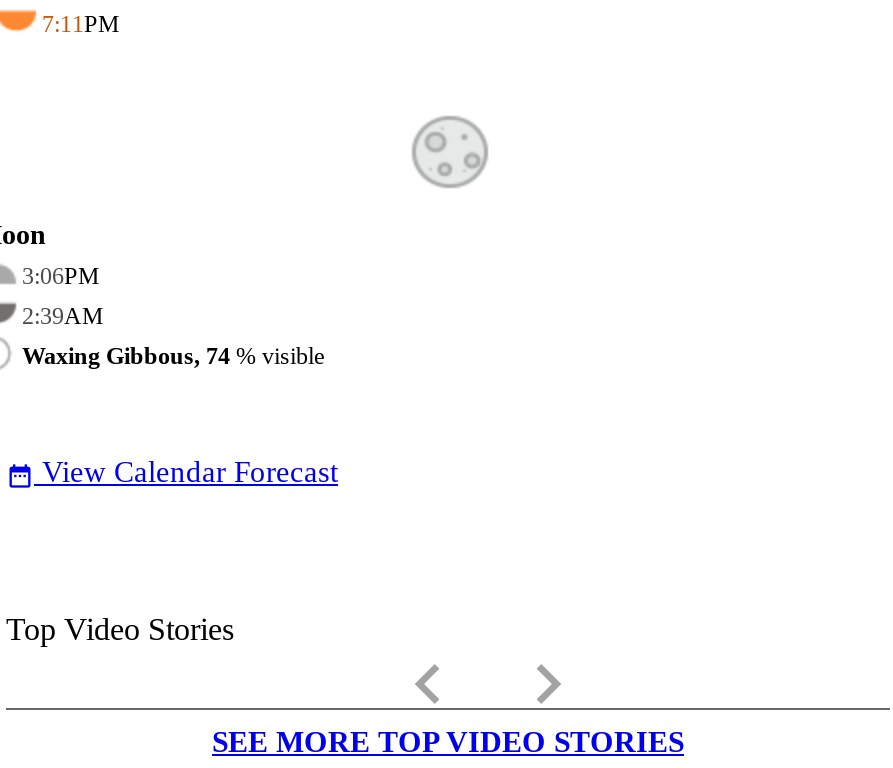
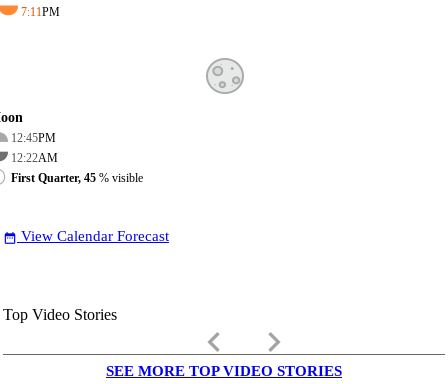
[22,262,100,290] 3:06PM -> [11,131,56,145] 12:45PM
[22,302,104,330] 2:39AM -> [11,151,58,165] 12:22AM
[22,342,324,370] Waxing Gibbous, 74% visible -> [11,171,143,185] First Quarter, 45% visible

